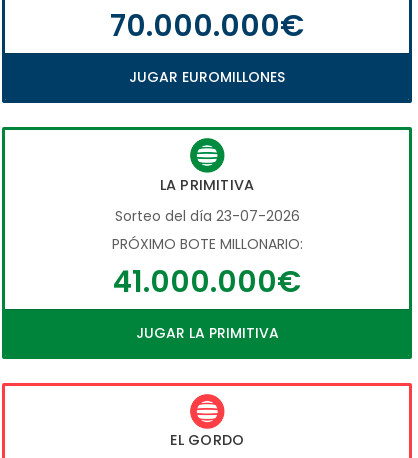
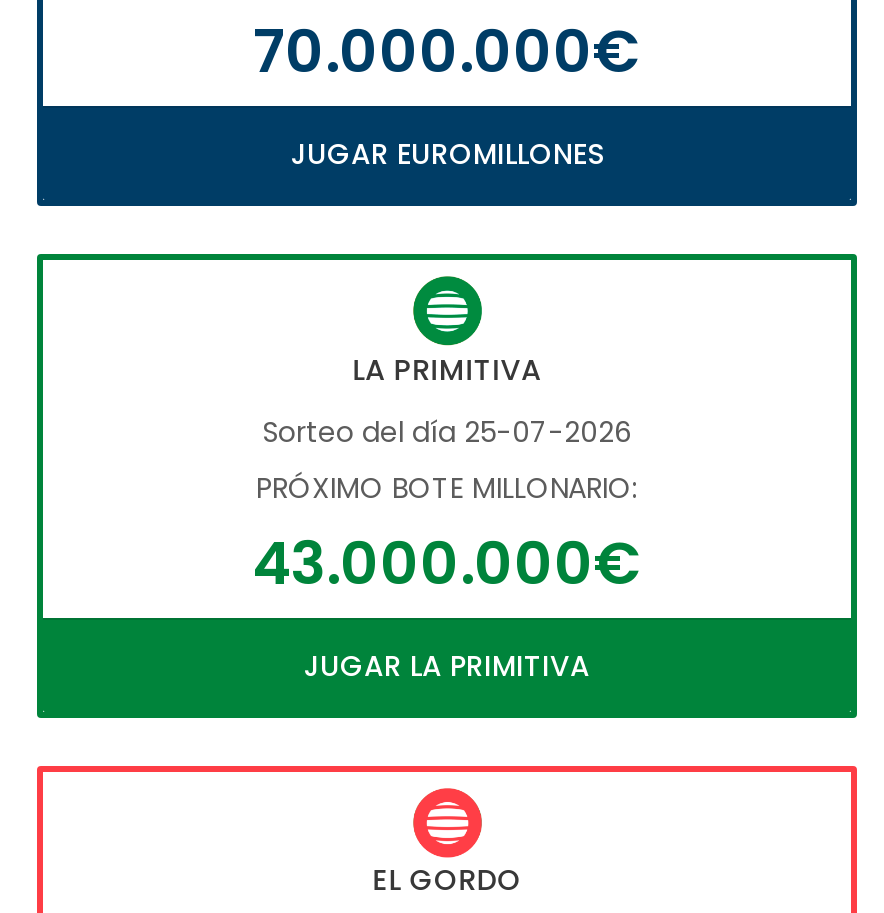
[114,206,299,226] Sorteo del día 23-07-2026 -> [262,411,632,451] Sorteo del día 25-07-2026
[113,261,301,302] 41.000.000€ -> [252,521,642,603] 43.000.000€

